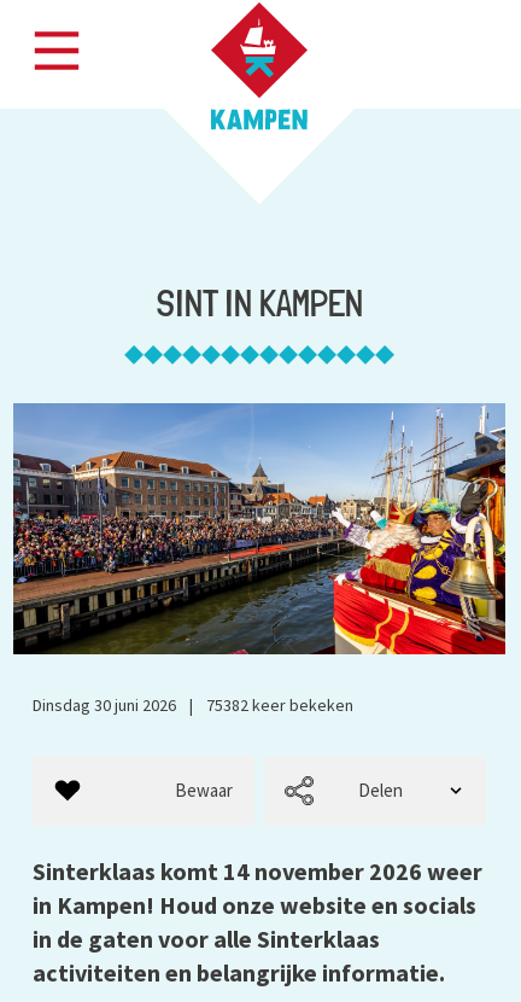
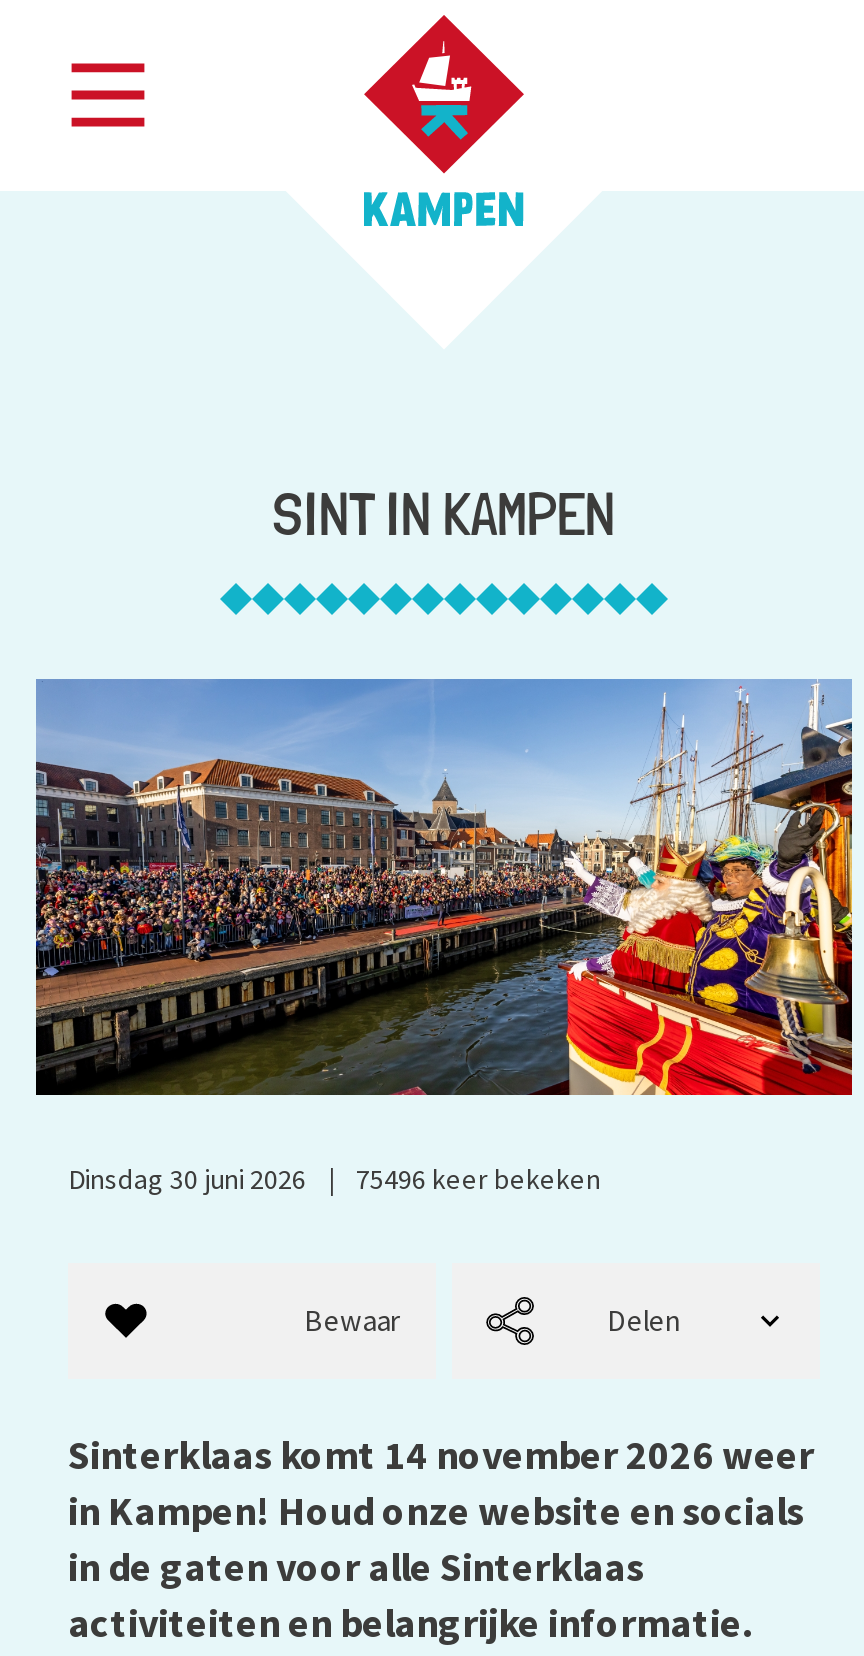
[206,694,353,716] 75382 keer bekeken -> [356,1161,600,1197] 75496 keer bekeken

